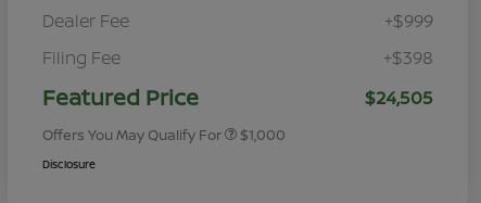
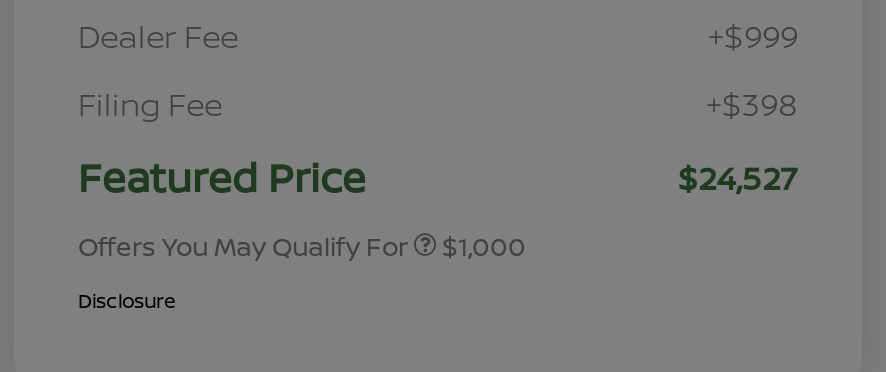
[365,86,433,110] $24,505 -> [678,156,798,200] $24,527

